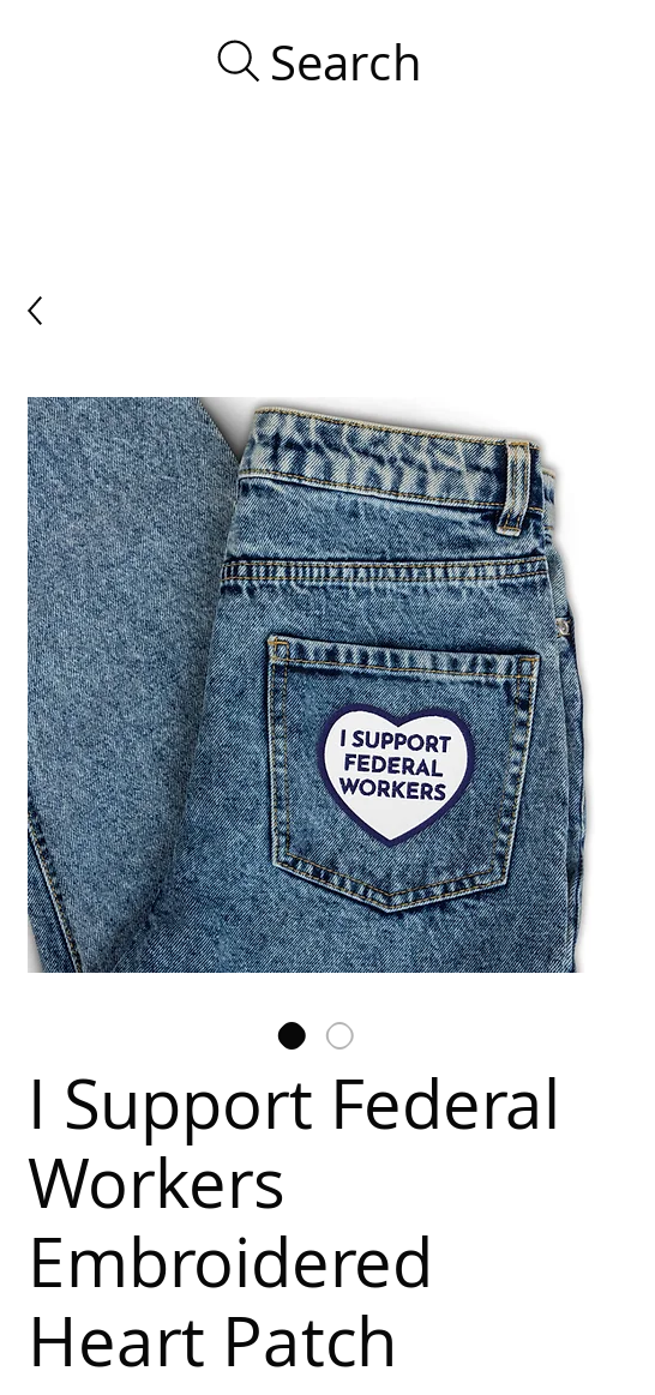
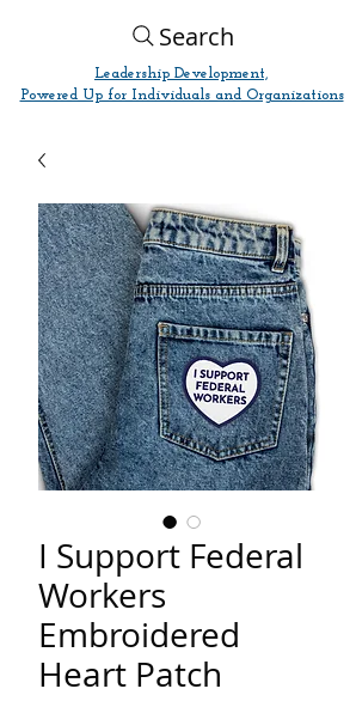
none -> [20,66,343,103] Leadership Development, | Powered Up for Individuals and Organizations

